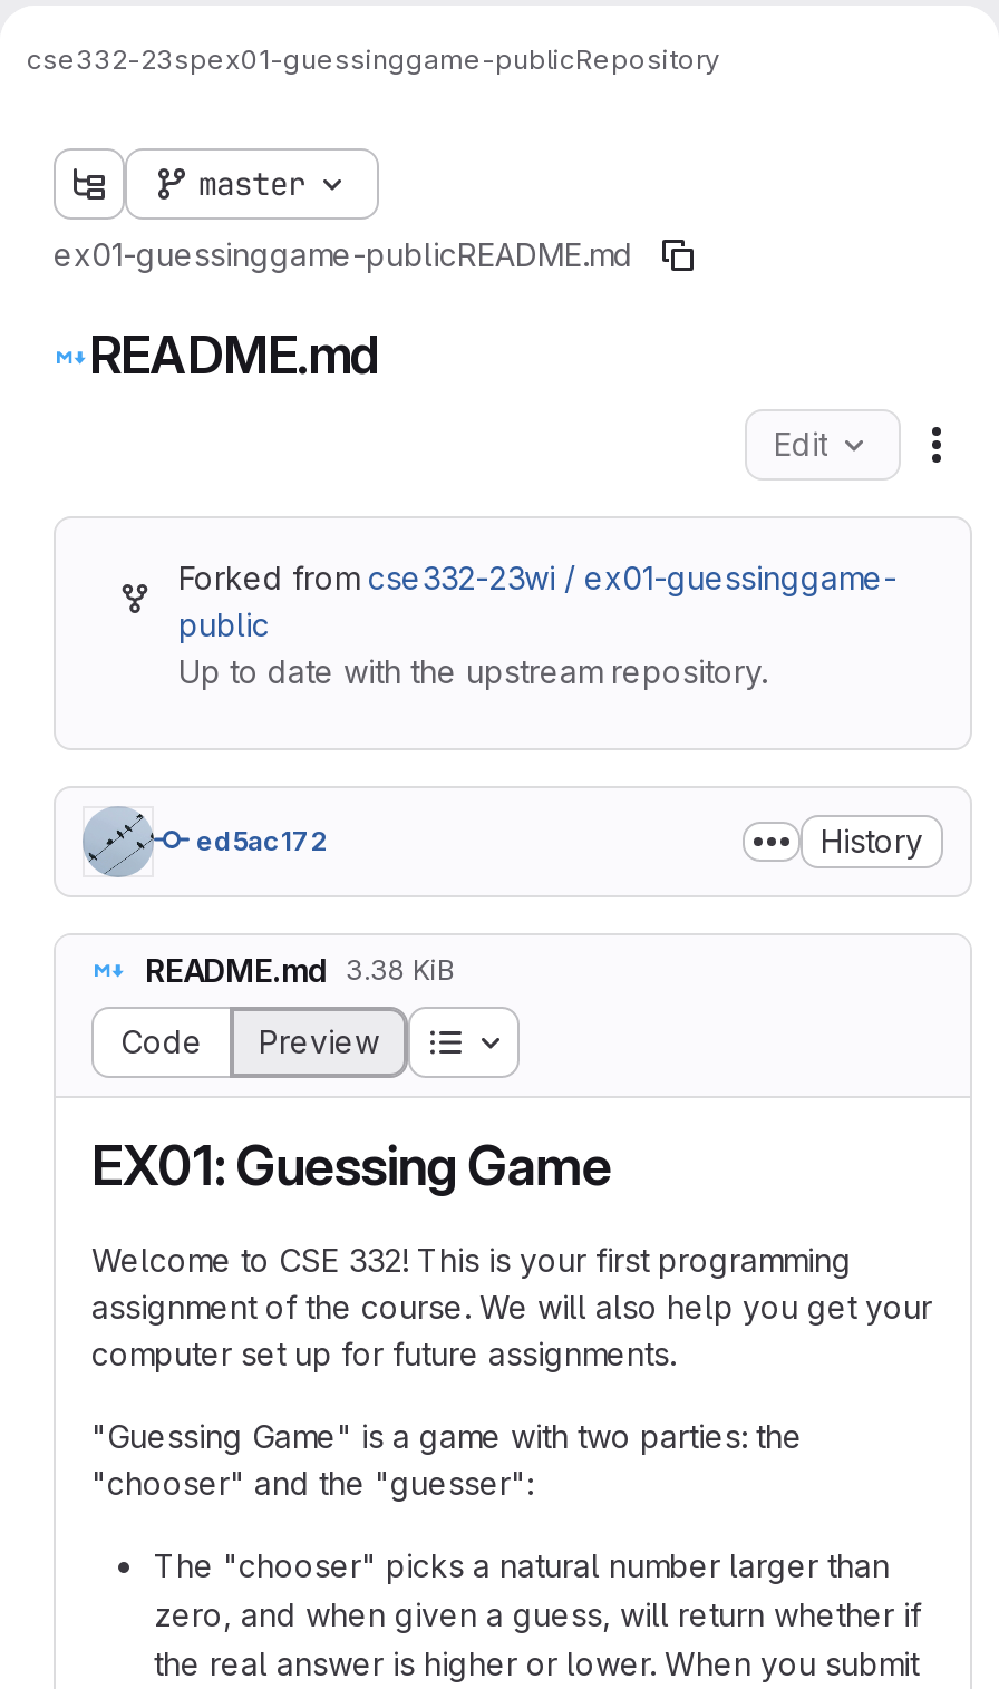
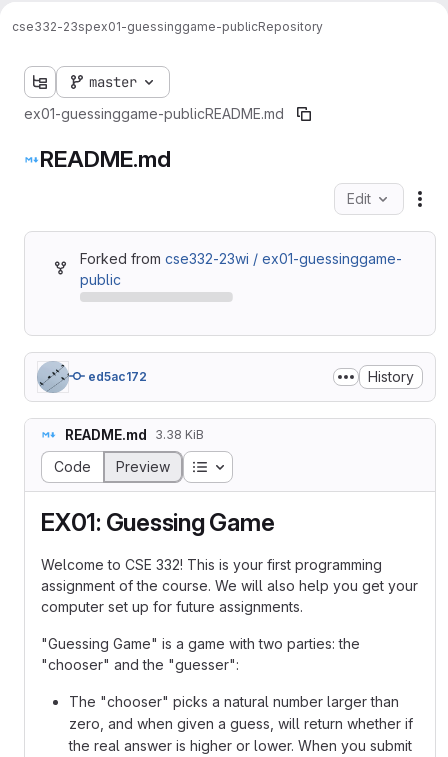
[178,652,767,690] Up to date with the upstream repository. -> none

